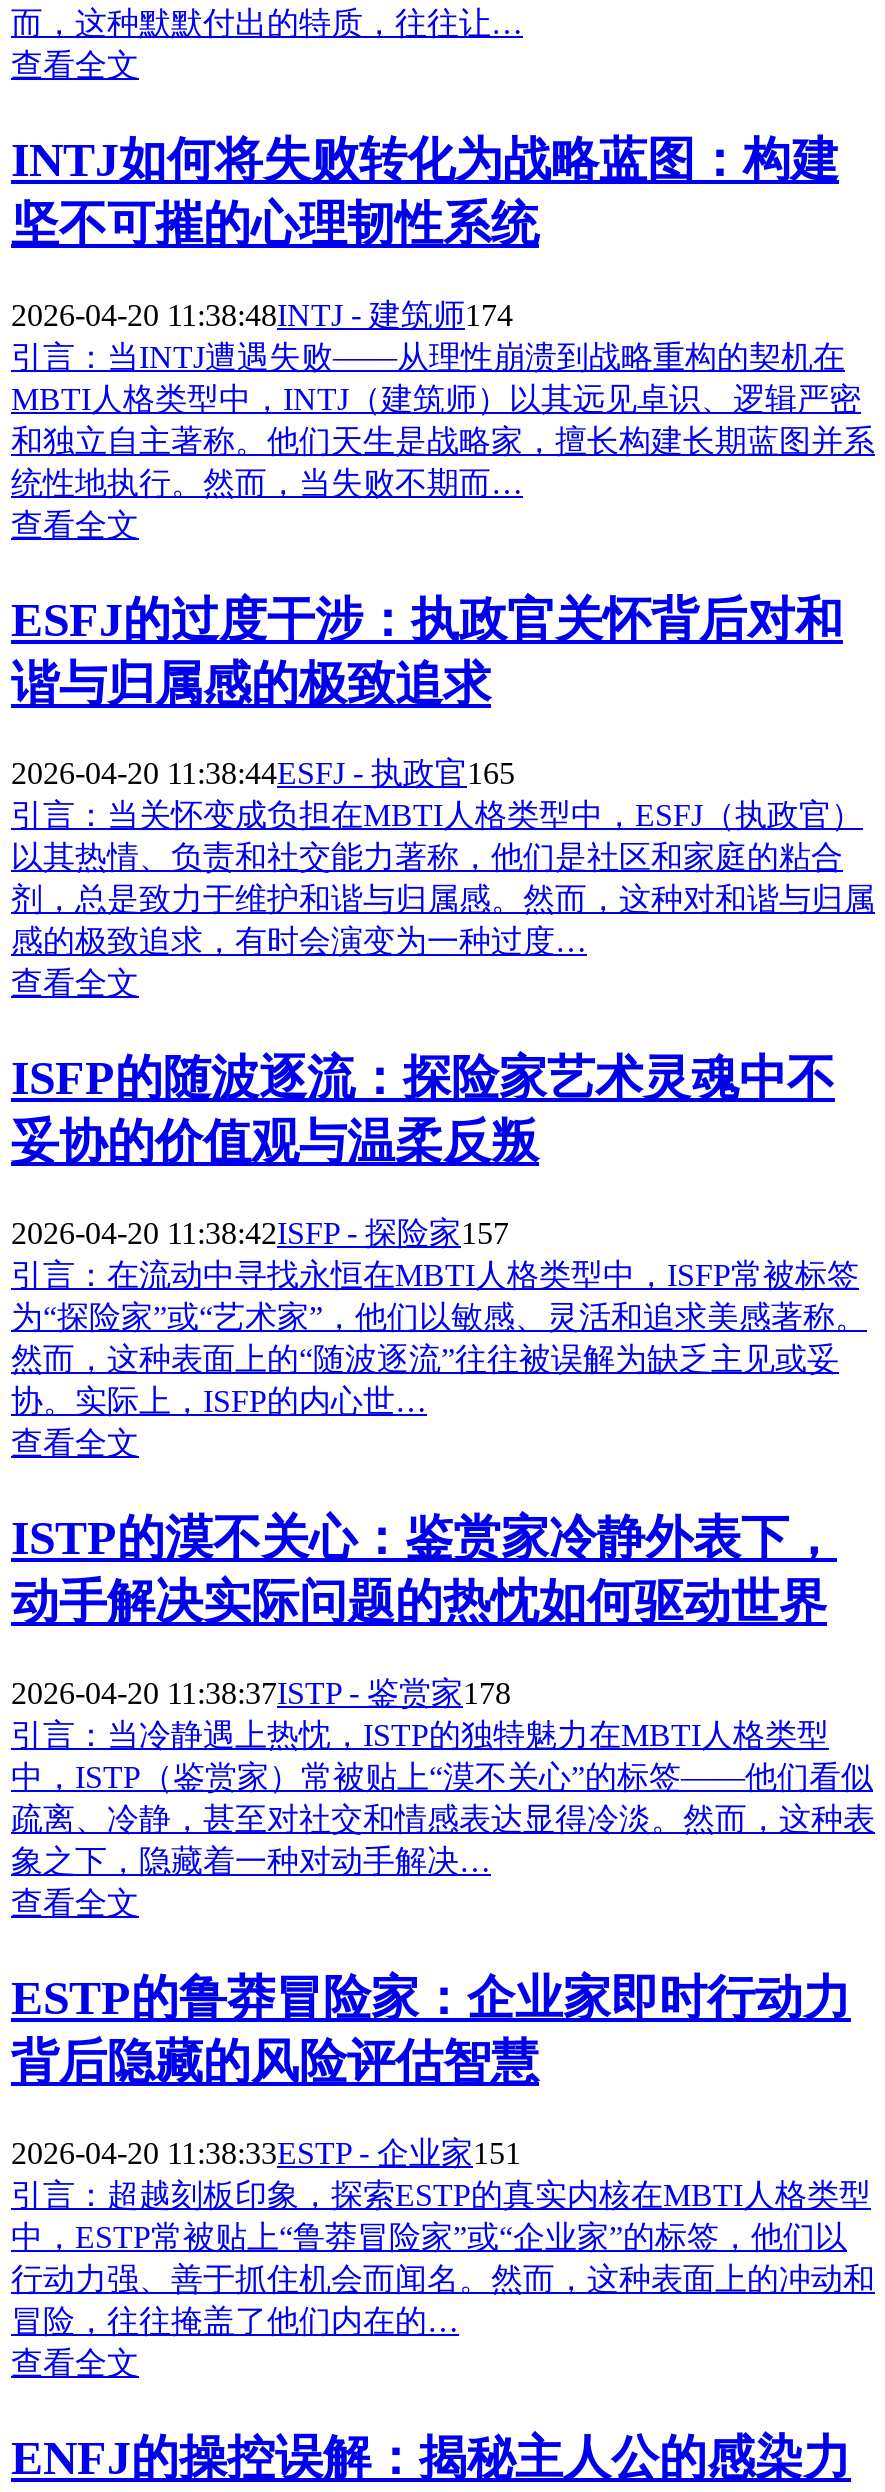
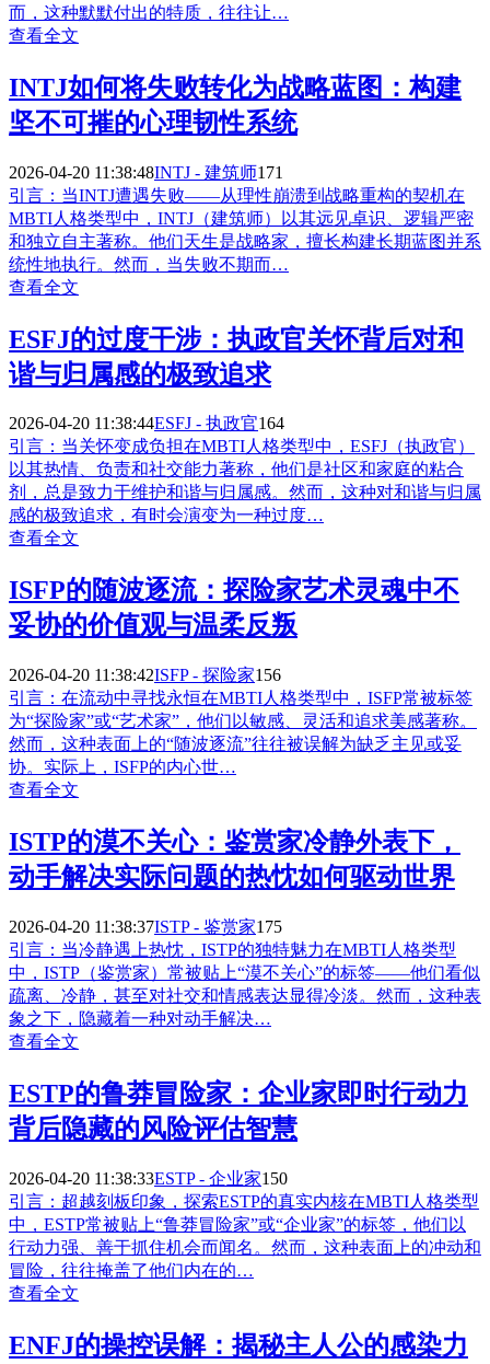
[11,297,513,331] 2026-04-20 11:38:48INTJ - 建筑师174 -> [9,163,283,181] 2026-04-20 11:38:48INTJ - 建筑师171
[11,757,515,791] 2026-04-20 11:38:44ESFJ - 执政官165 -> [9,414,284,433] 2026-04-20 11:38:44ESFJ - 执政官164
[11,1216,509,1250] 2026-04-20 11:38:42ISFP - 探险家157 -> [9,666,281,684] 2026-04-20 11:38:42ISFP - 探险家156
[11,1676,511,1710] 2026-04-20 11:38:37ISTP - 鉴赏家178 -> [9,917,282,936] 2026-04-20 11:38:37ISTP - 鉴赏家175
[11,2136,521,2170] 2026-04-20 11:38:33ESTP - 企业家151 -> [9,1169,288,1188] 2026-04-20 11:38:33ESTP - 企业家150

